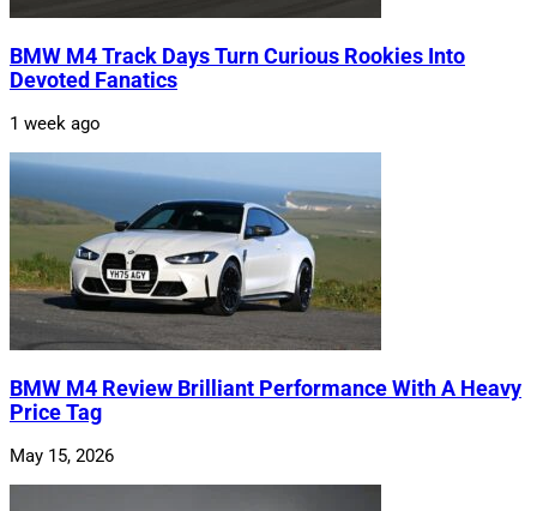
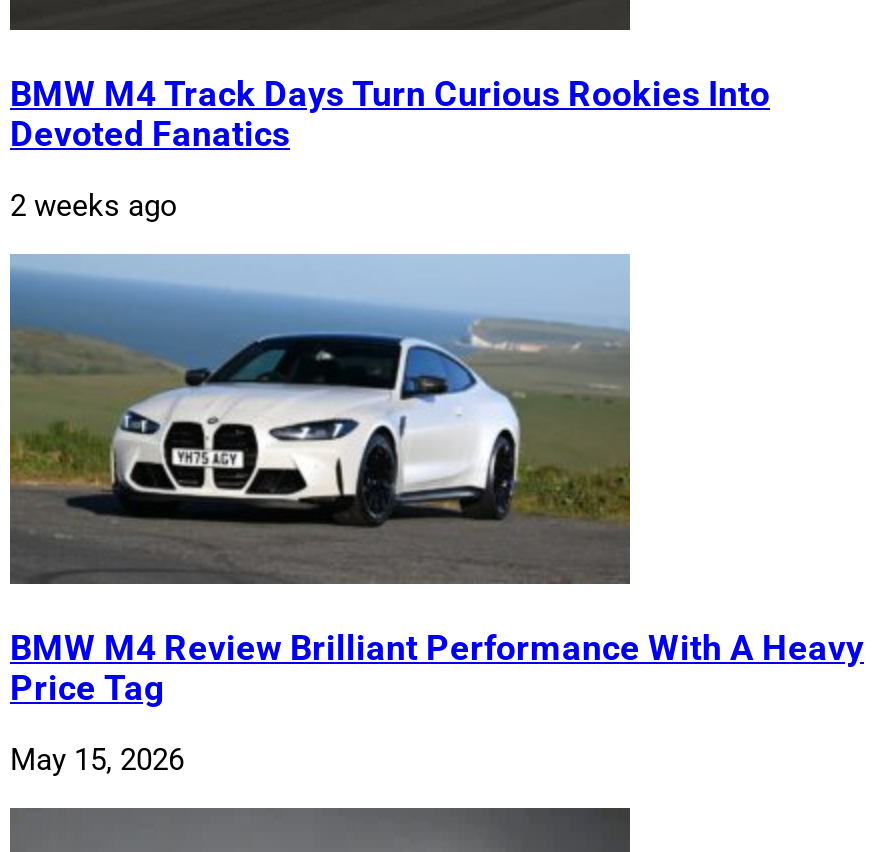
[10,113,101,135] 1 week ago -> [10,188,178,224] 2 weeks ago

